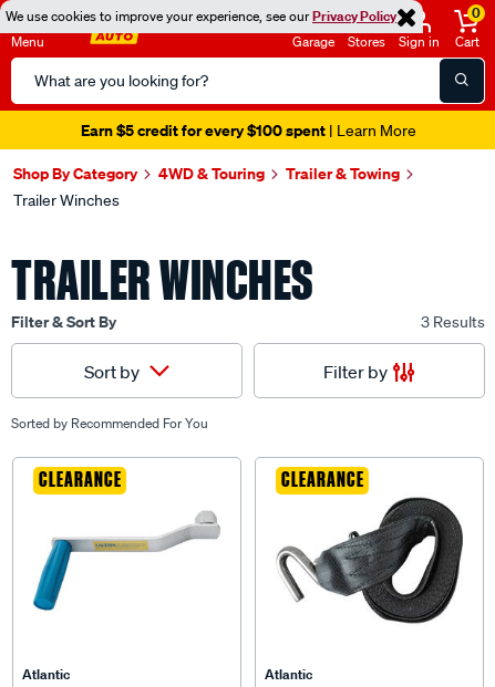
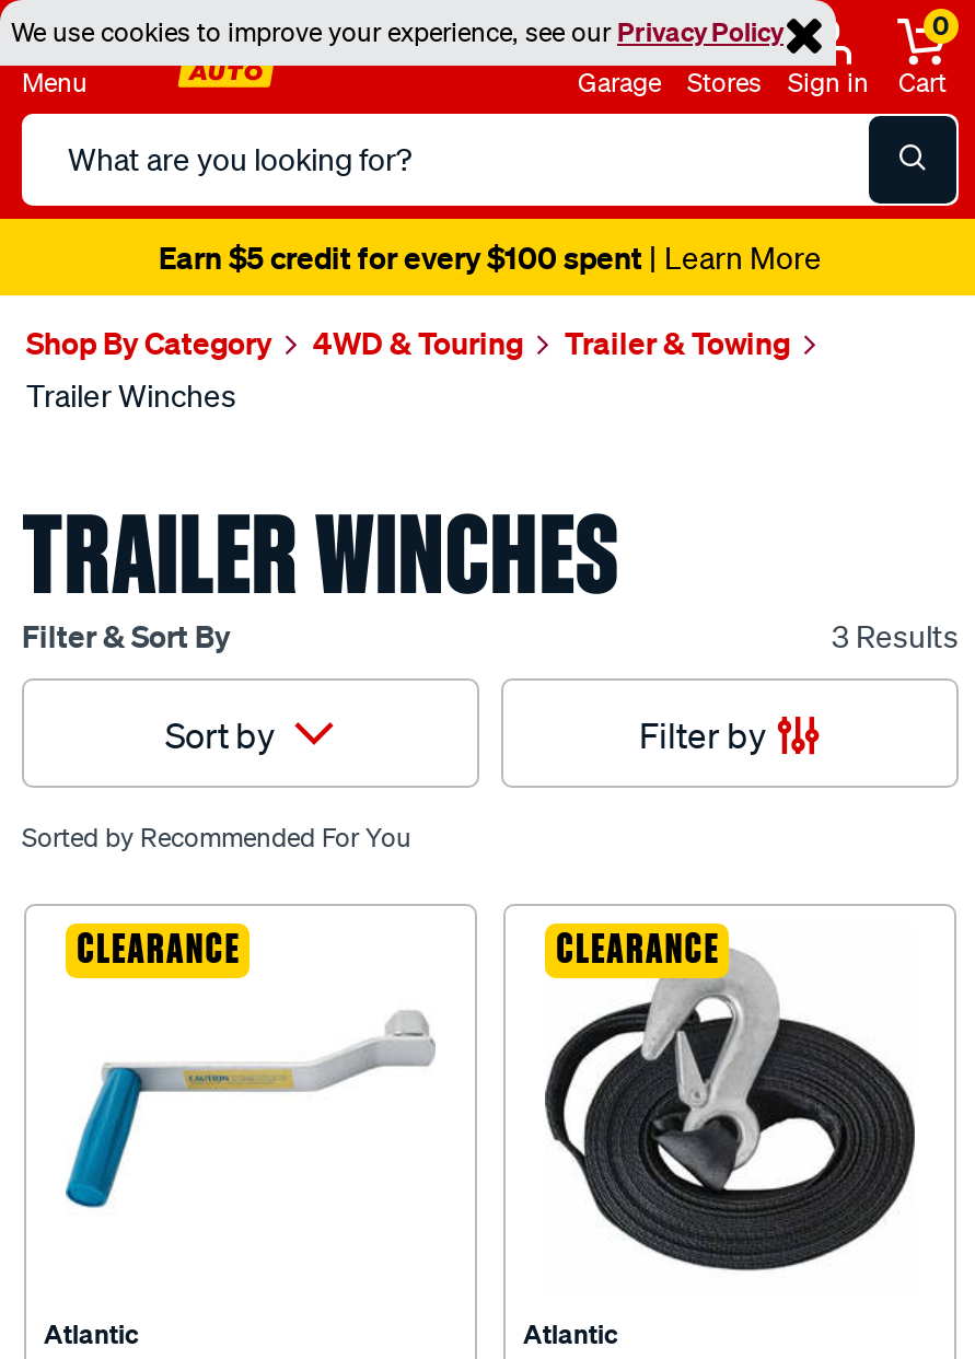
[276,481,464,643] [image] -> [543,948,917,1274] [image]

